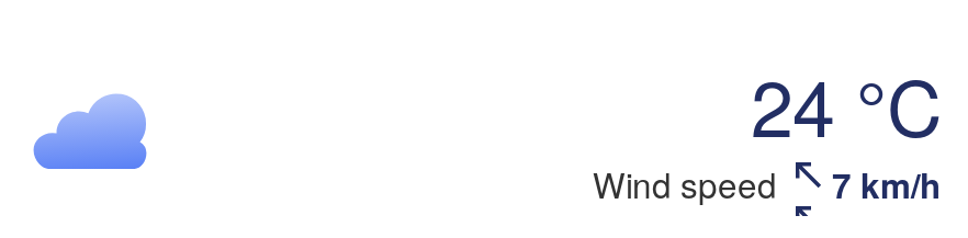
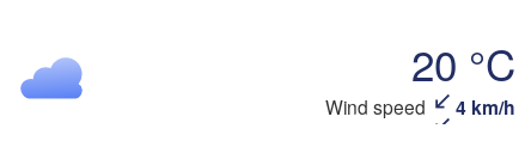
[751,49,942,159] 24 °C -> [411,33,515,93] 20 °C
[593,159,942,209] Wind speed 7 km/h -> [325,93,515,120] Wind speed 4 km/h

